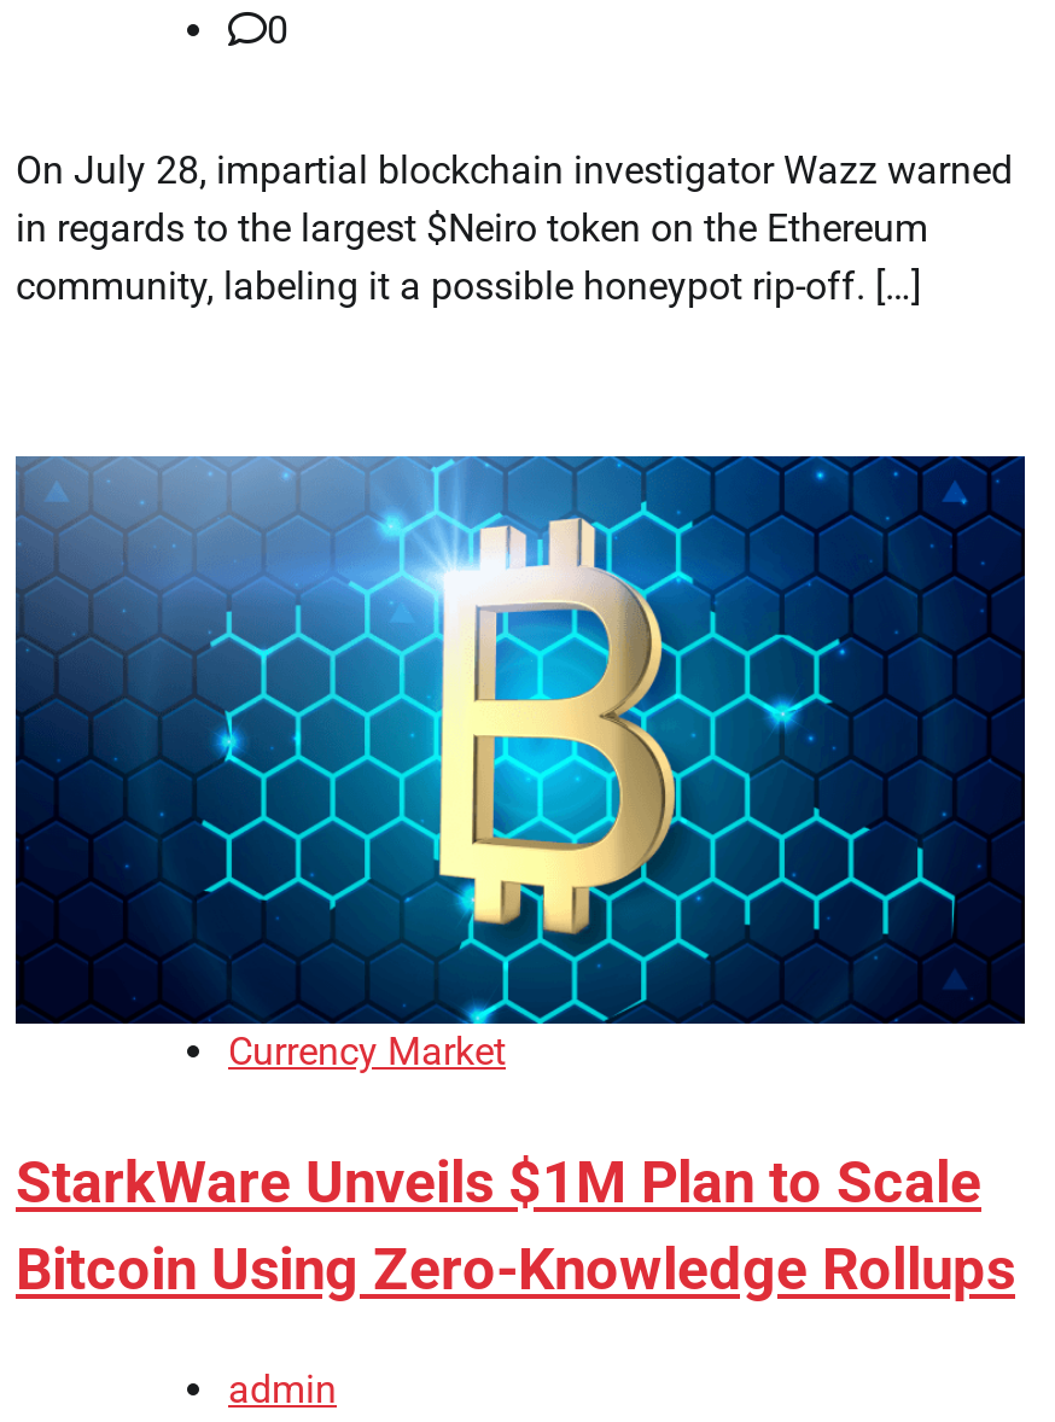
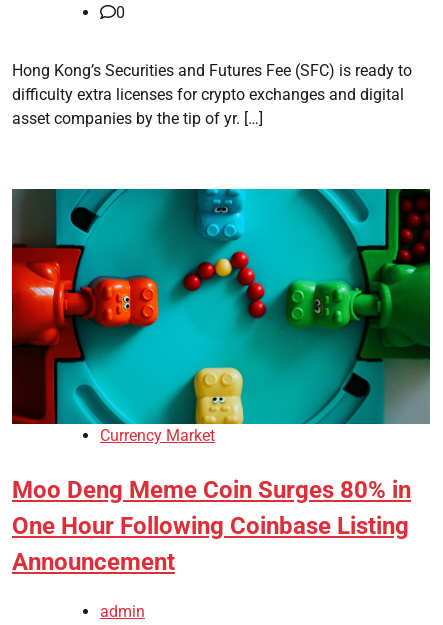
[16,147,1013,309] On July 28, impartial blockchain investigator Wazz warned | in regards to the largest $Neiro token on the Ethereum | community, labeling it a possible honeypot rip-off. […] -> [12,61,412,128] Hong Kong’s Securities and Futures Fee (SFC) is ready to | difficulty extra licenses for crypto exchanges and digital | asset companies by the tip of yr. […]
[13,454,1027,1026] [image] -> [11,188,431,425] [image]
[16,1149,1015,1304] StarkWare Unveils $1M Plan to Scale | Bitcoin Using Zero-Knowledge Rollups -> [12,476,411,576] Moo Deng Meme Coin Surges 80% in | One Hour Following Coinbase Listing | Announcement

